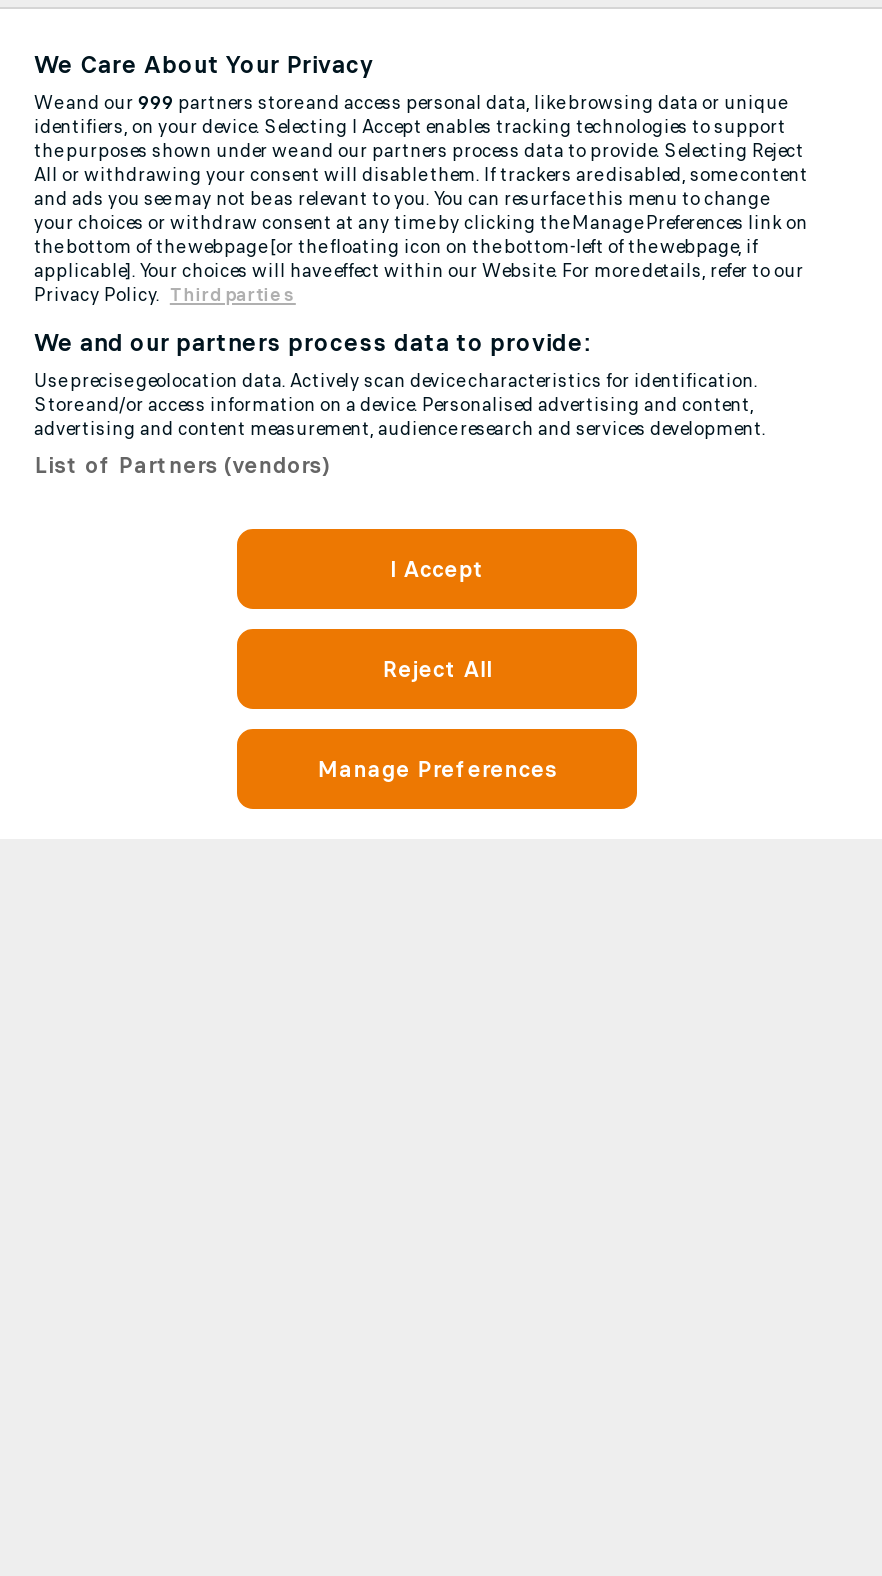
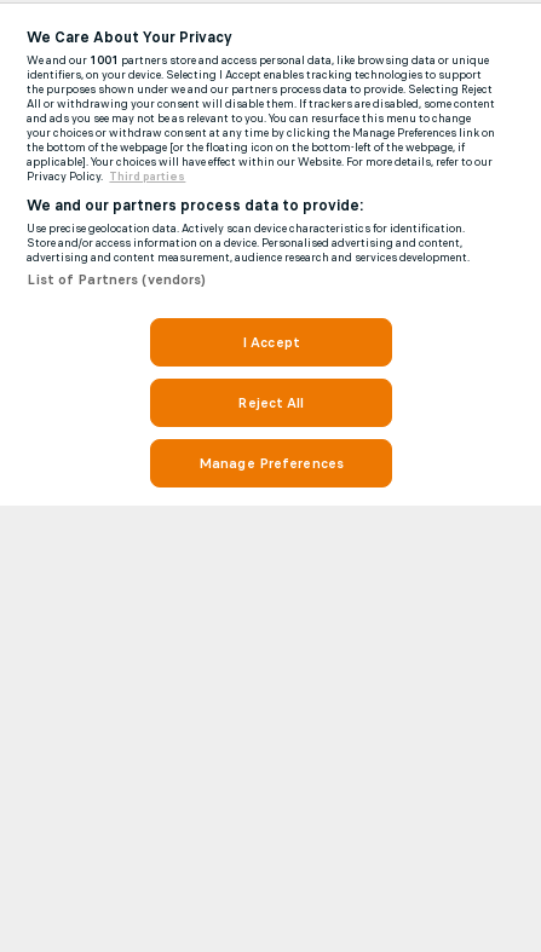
[34,91,786,115] We and our 999 partners store and access personal data, like browsing data or unique -> [27,53,489,68] We and our 1001 partners store and access personal data, like browsing data or unique

